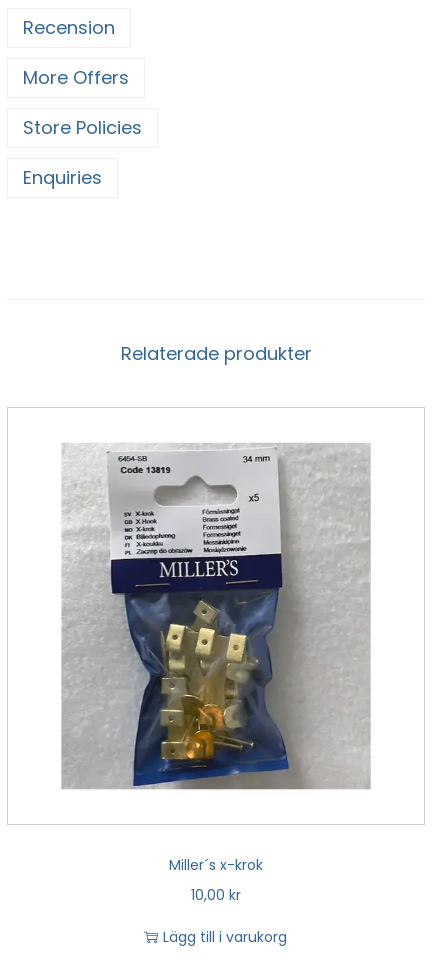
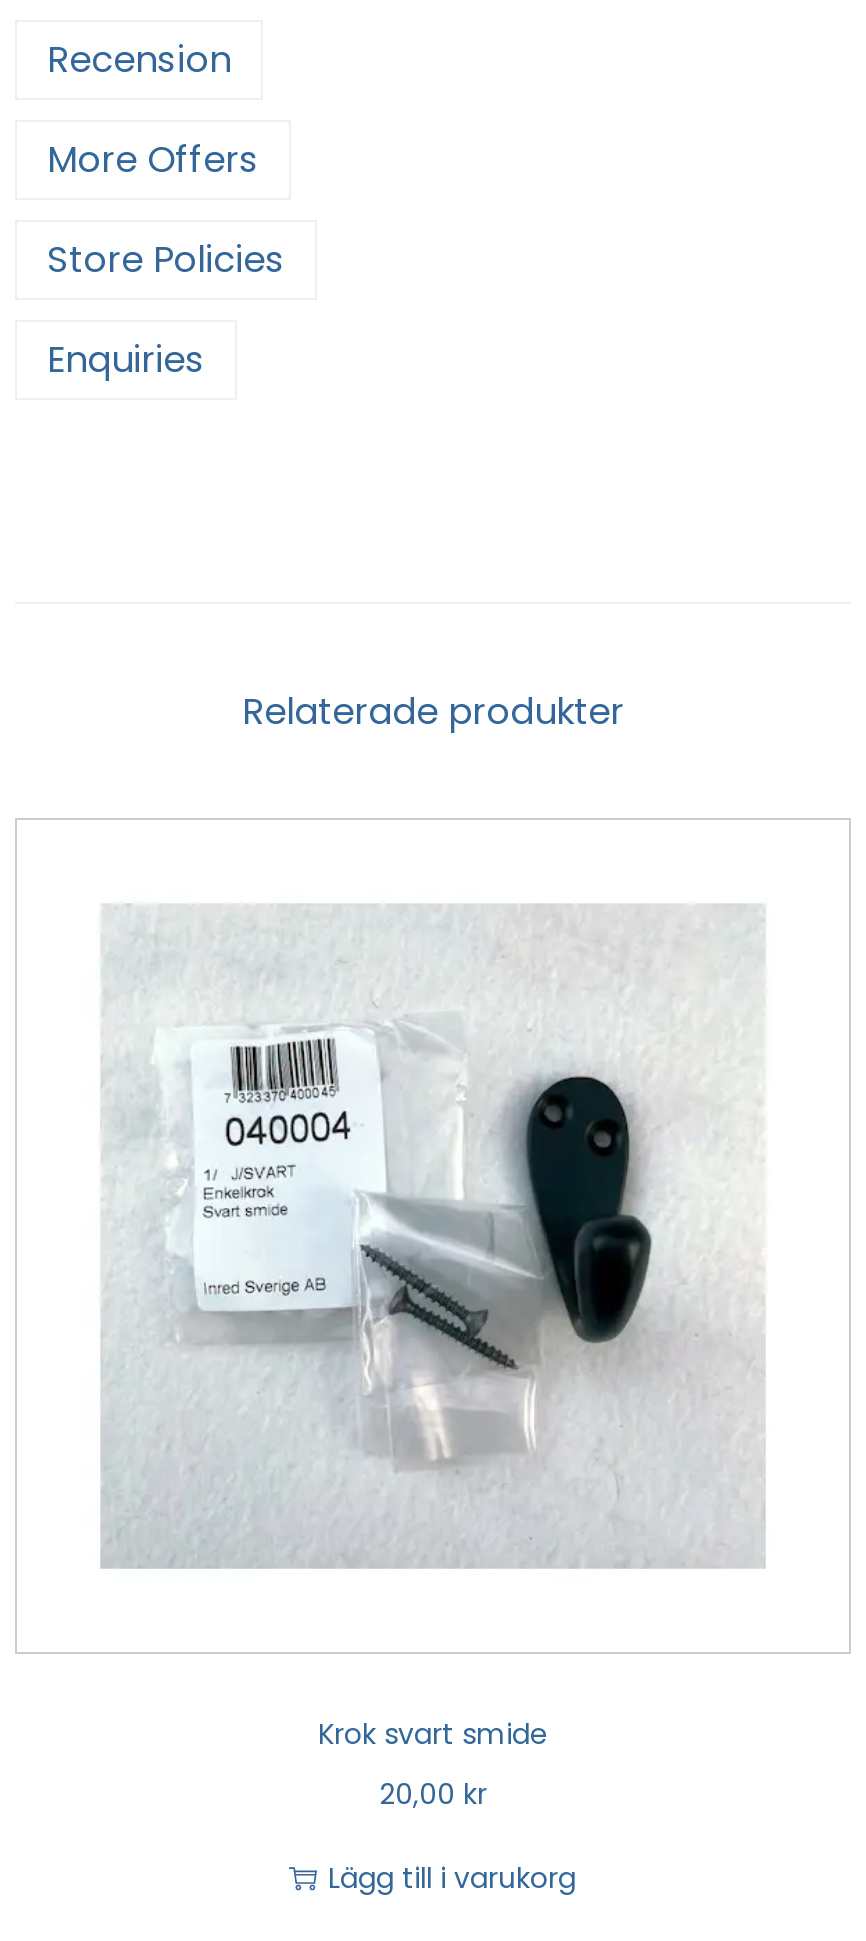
[50,442,381,790] [image] -> [99,892,765,1582] [image]
[169,855,263,875] Miller´s x-krok -> [318,1714,548,1754] Krok svart smide
[191,885,241,905] 10,00 kr -> [379,1774,487,1814] 20,00 kr

